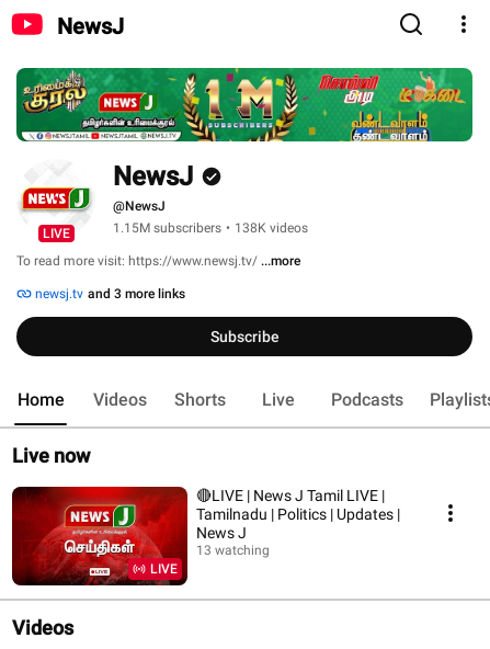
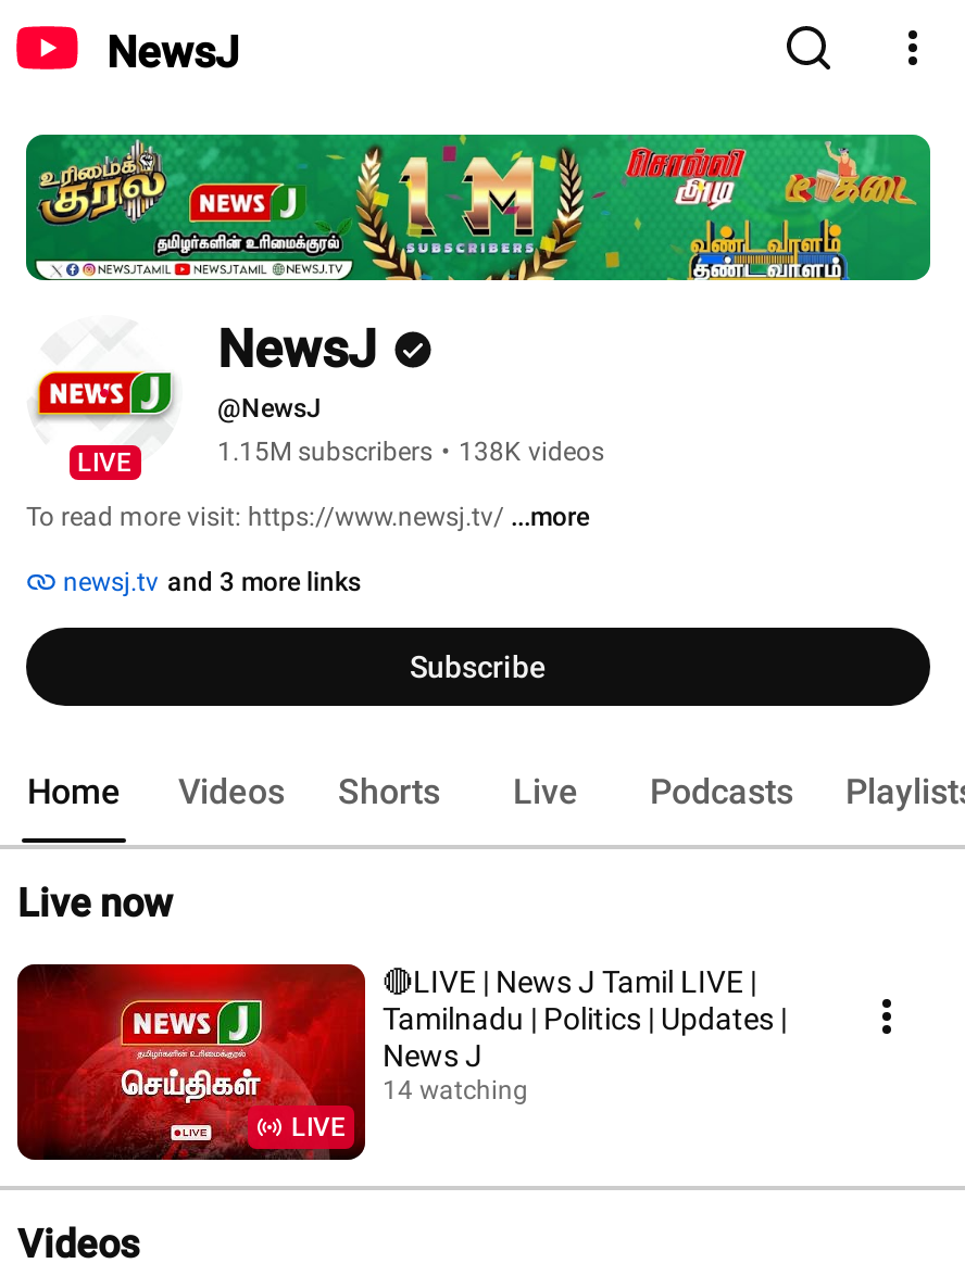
[196,543,270,558] 13 watching -> [383,1075,528,1106] 14 watching

